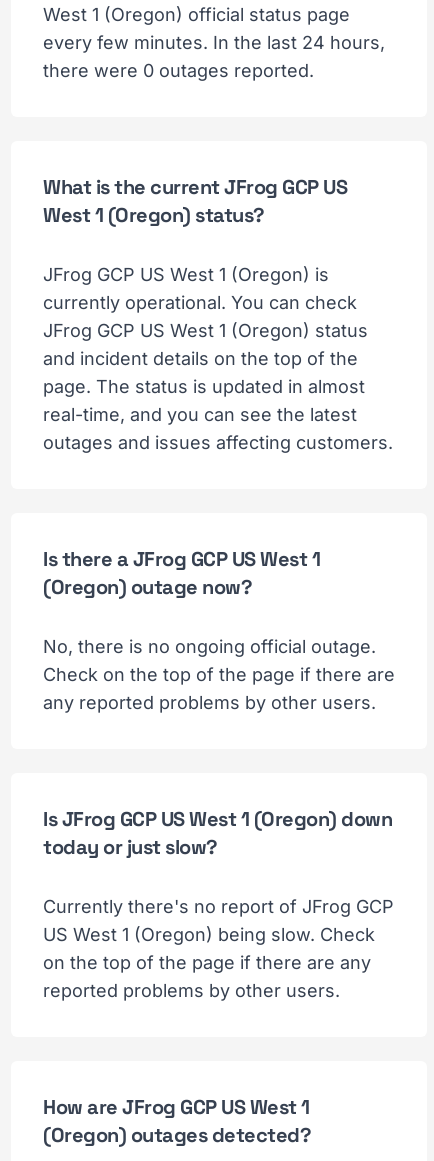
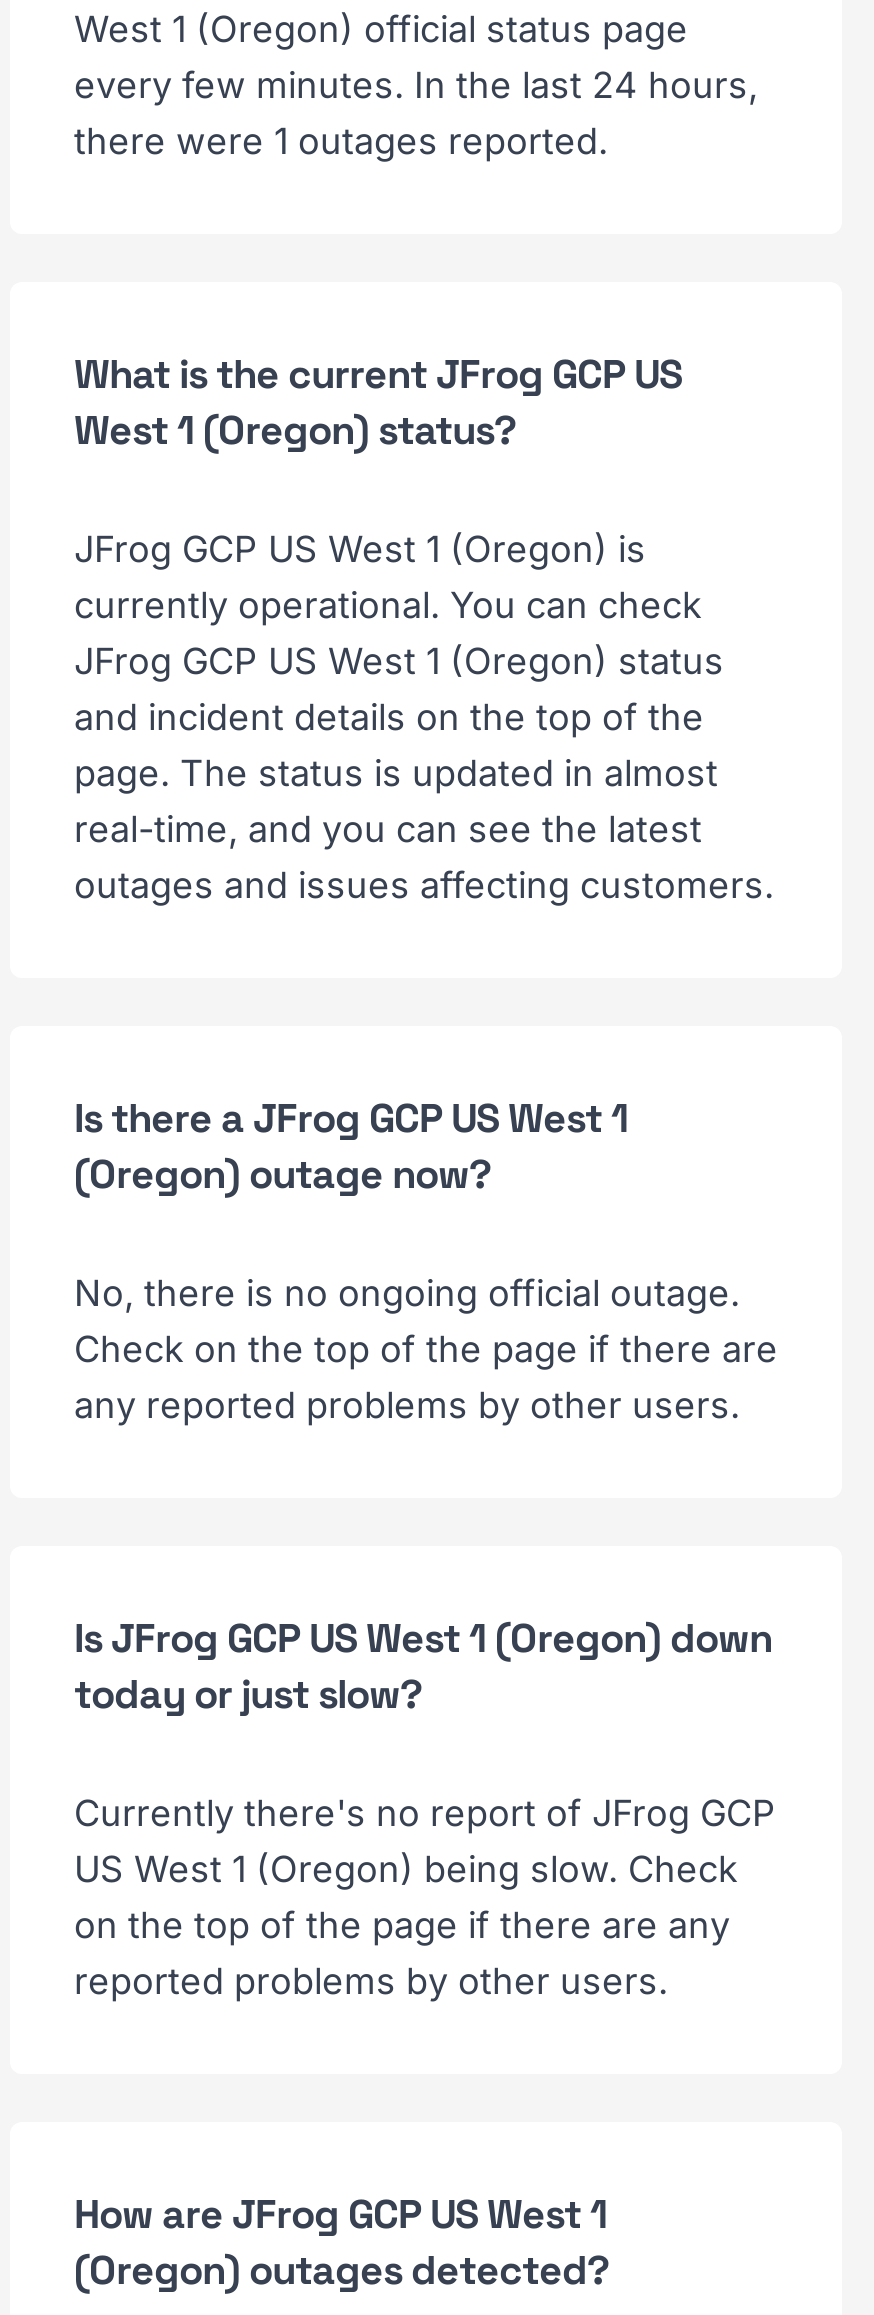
[43,60,314,81] there were 0 outages reported. -> [74,120,608,162] there were 1 outages reported.

